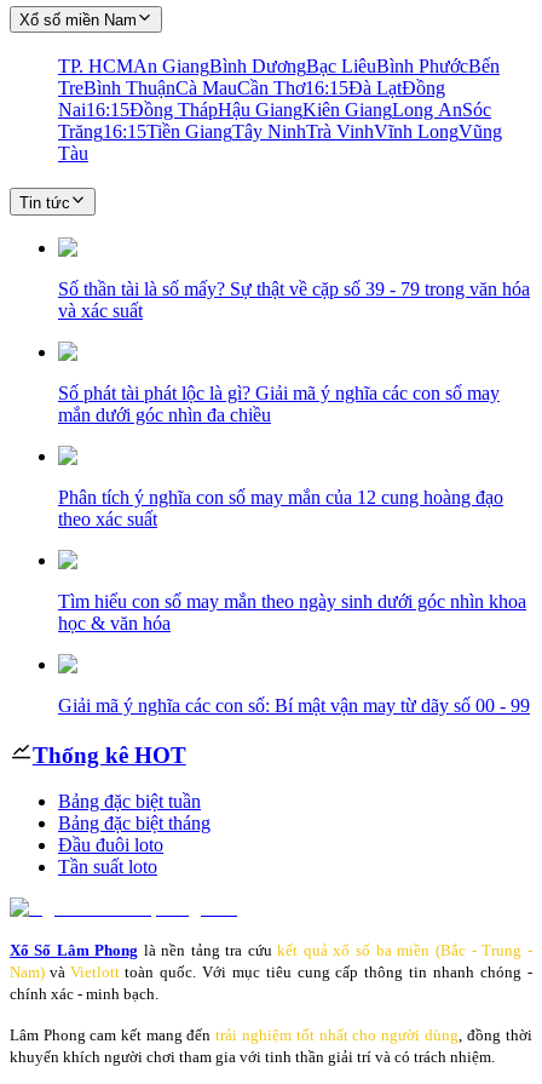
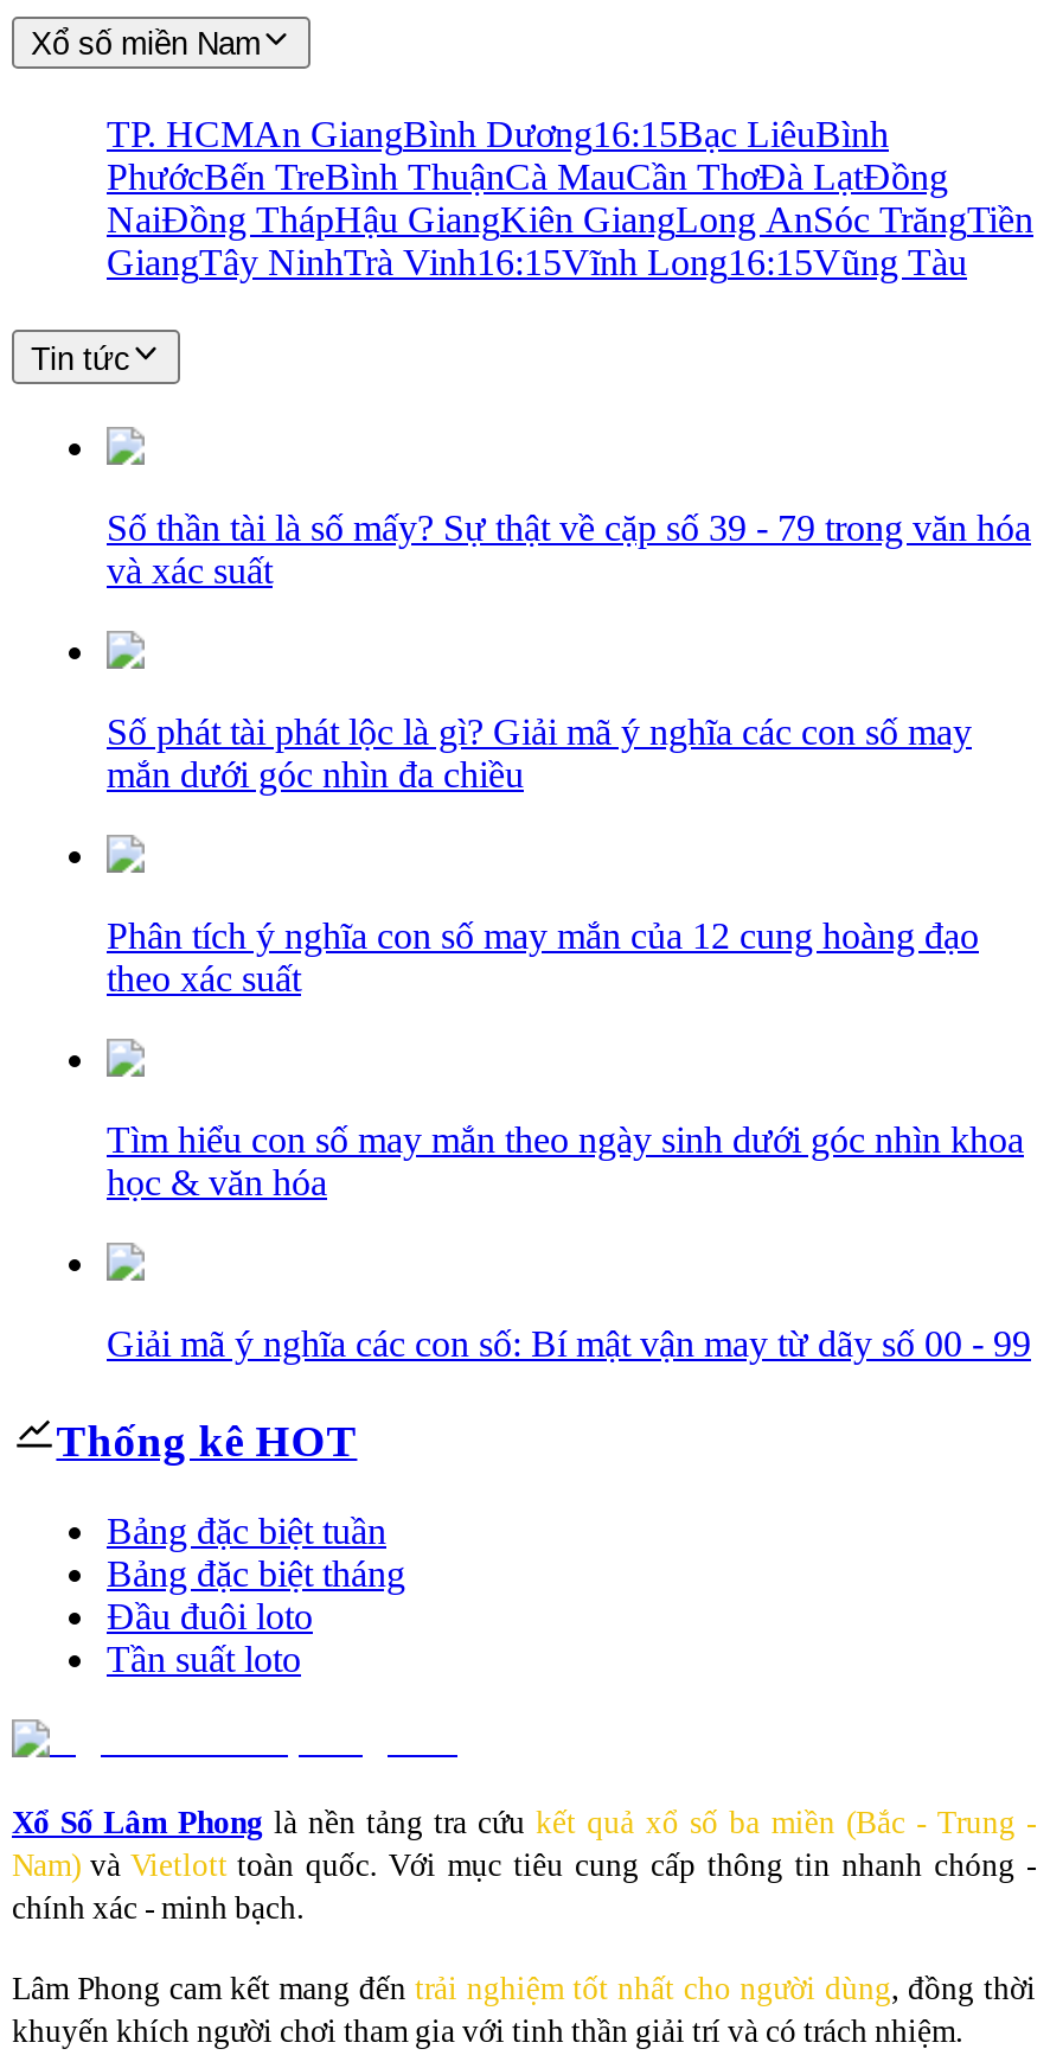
[58,55,502,163] TP. HCMAn GiangBình DươngBạc LiêuBình PhướcBến | TreBình ThuậnCà MauCần Thơ16:15Đà LạtĐồng | Nai 16:15Đồng ThápHậu GiangKiên GiangLong AnSóc | Trăng 16:15Tiền GiangTây NinhTrà VinhVĩnh LongVũng | Tàu -> [107,113,1033,282] TP. HCMAn GiangBình Dương16:15Bạc LiêuBình | PhướcBến TreBình ThuậnCà MauCần ThơĐà LạtĐồng | NaiĐồng ThápHậu GiangKiên GiangLong AnSóc TrăngTiền | GiangTây NinhTrà Vinh16:15Vĩnh Long16:15Vũng Tàu

